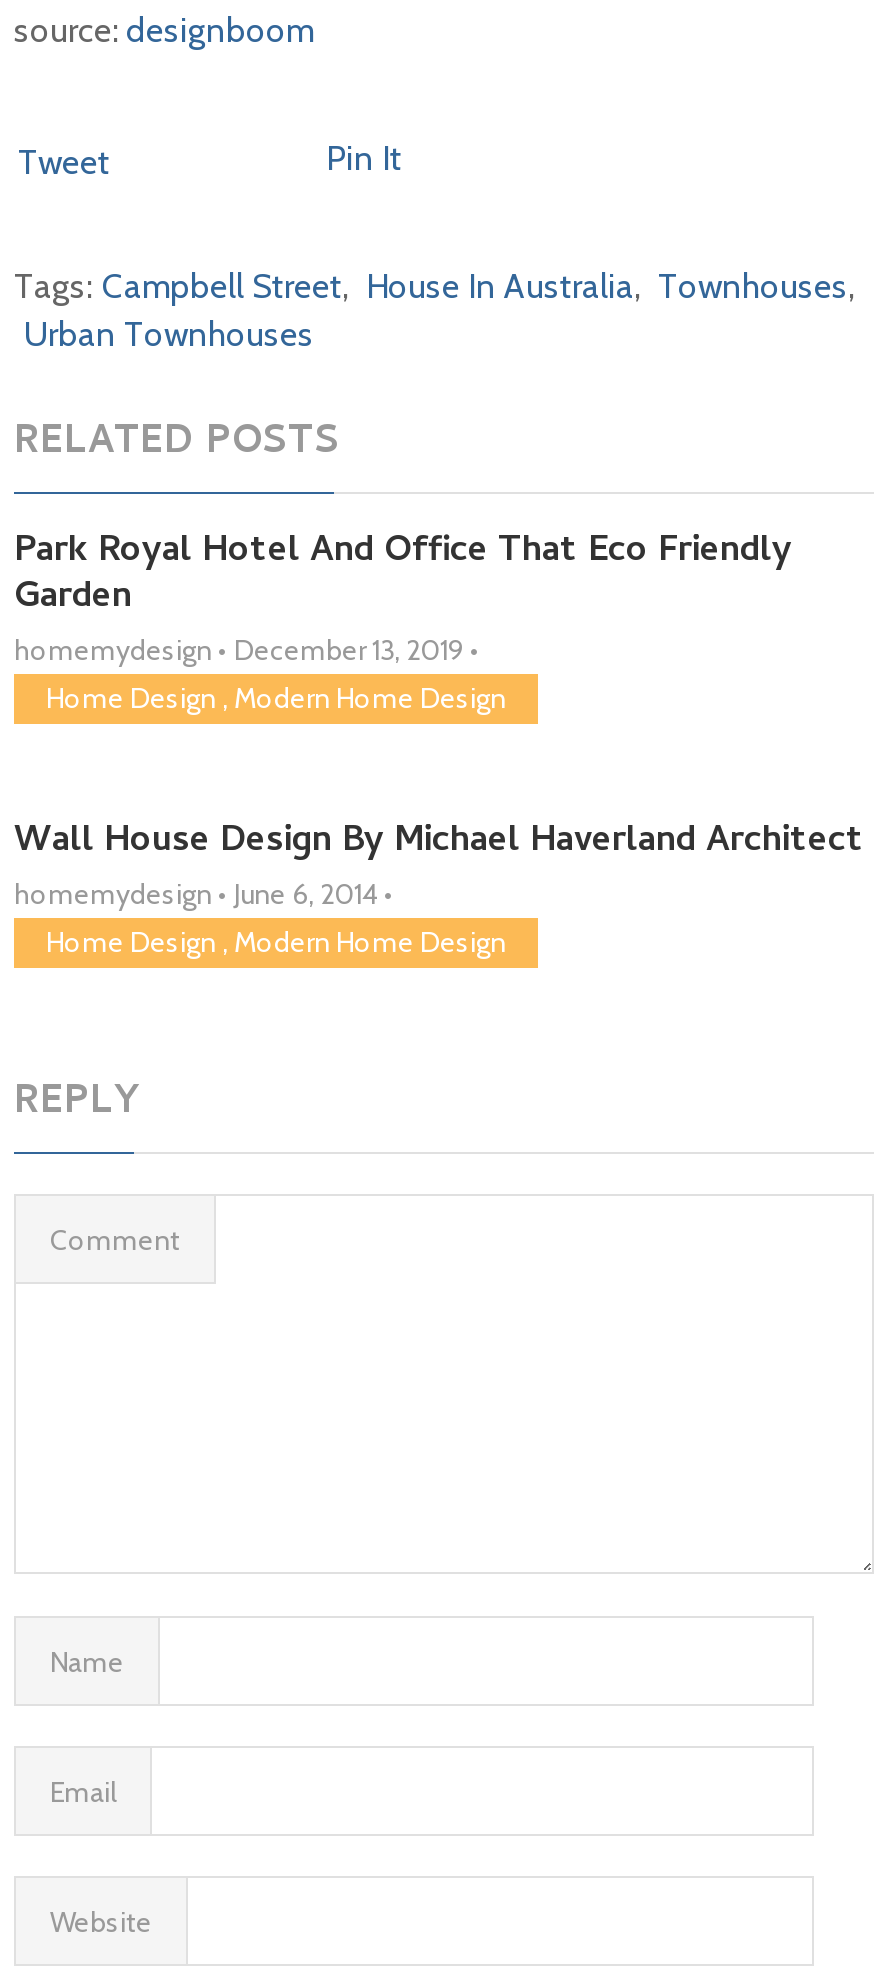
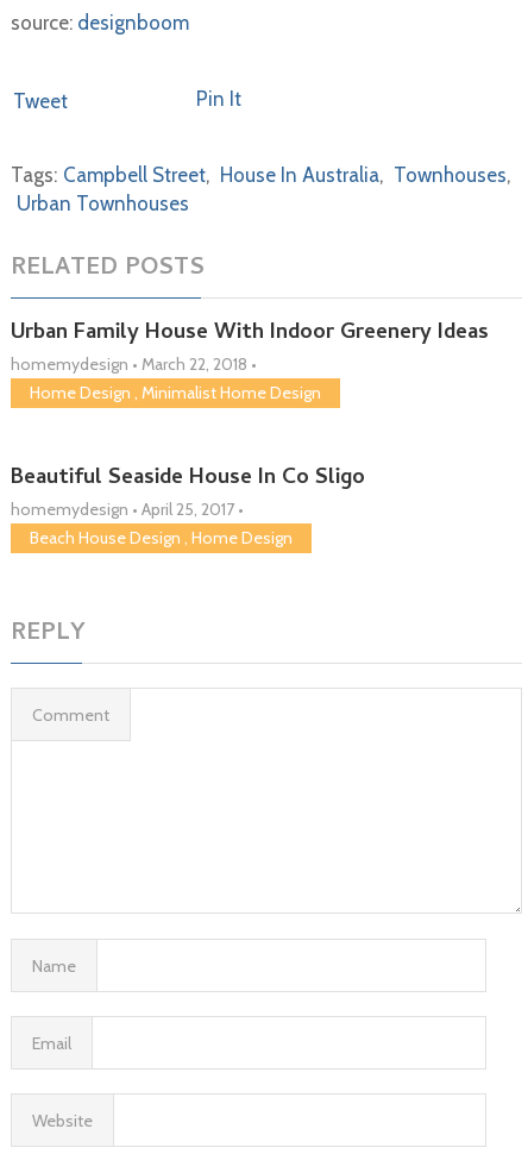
[14,523,792,715] Park Royal Hotel And Office That Eco Friendly | Garden | homemydesign • December 13, 2019 • | Home Design, Modern Home Design -> [11,316,489,403] Urban Family House With Indoor Greenery Ideas | homemydesign • March 22, 2018 • | Home Design, Minimalist Home Design
[14,813,864,959] Wall House Design By Michael Haverland Architect | homemydesign • June 6, 2014 • | Home Design, Modern Home Design -> [11,461,365,548] Beautiful Seaside House In Co Sligo | homemydesign • April 25, 2017 • | Beach House Design, Home Design

